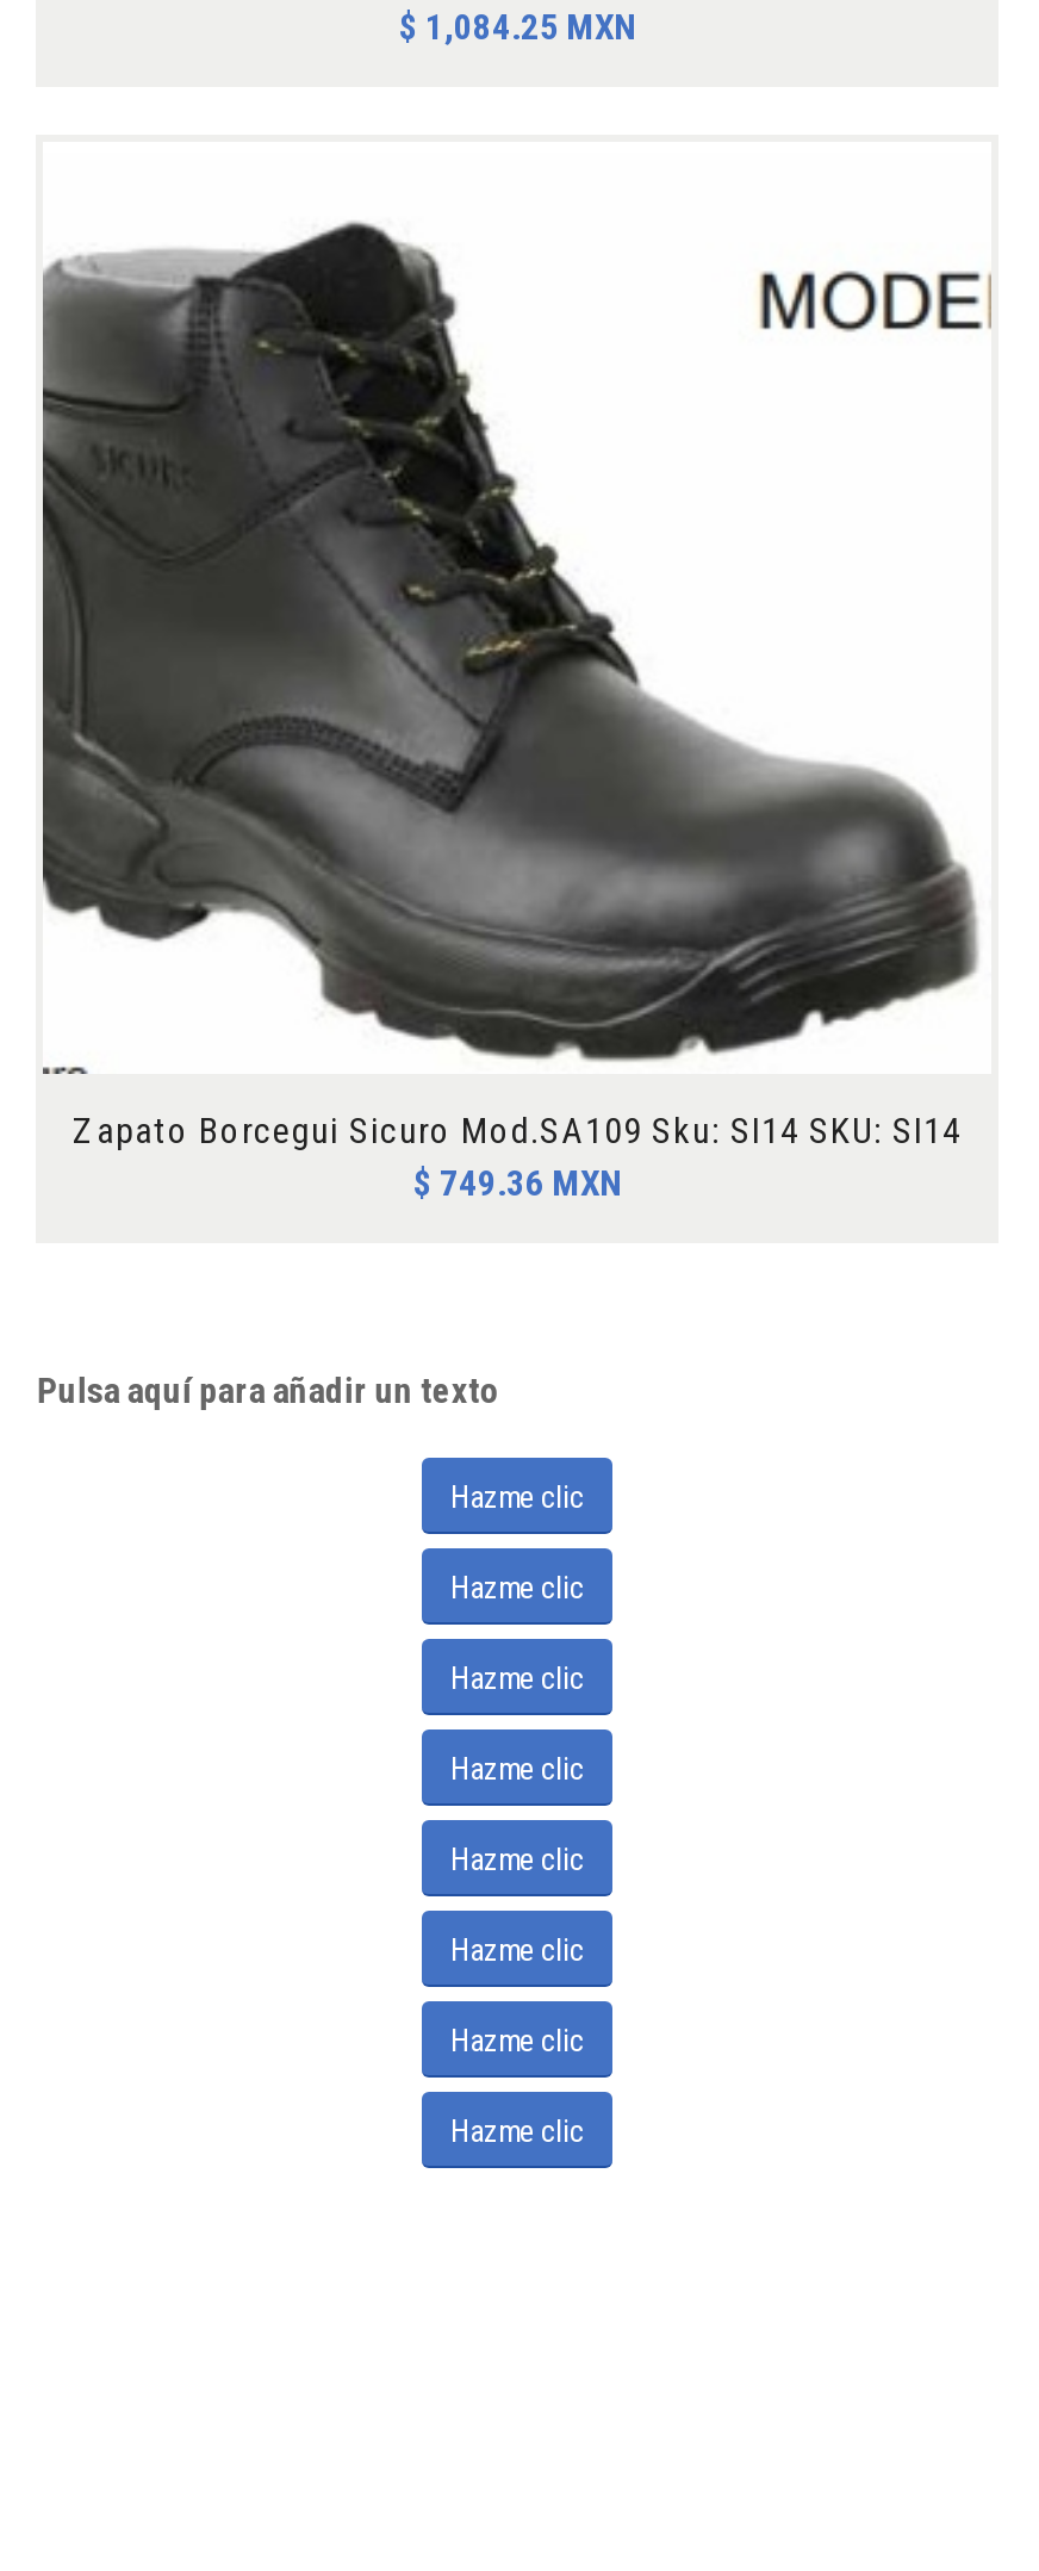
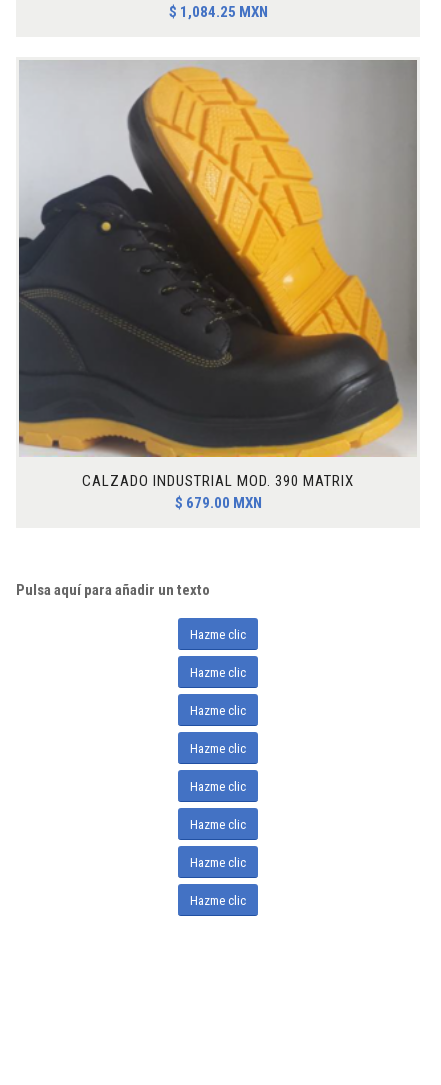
[41,143,991,1205] [image] | Zapato Borcegui Sicuro Mod.SA109 Sku: SI14 SKU: SI14 | $749.36 MXN -> [18,59,418,512] [image] | CALZADO INDUSTRIAL MOD. 390 MATRIX | $679.00 MXN

